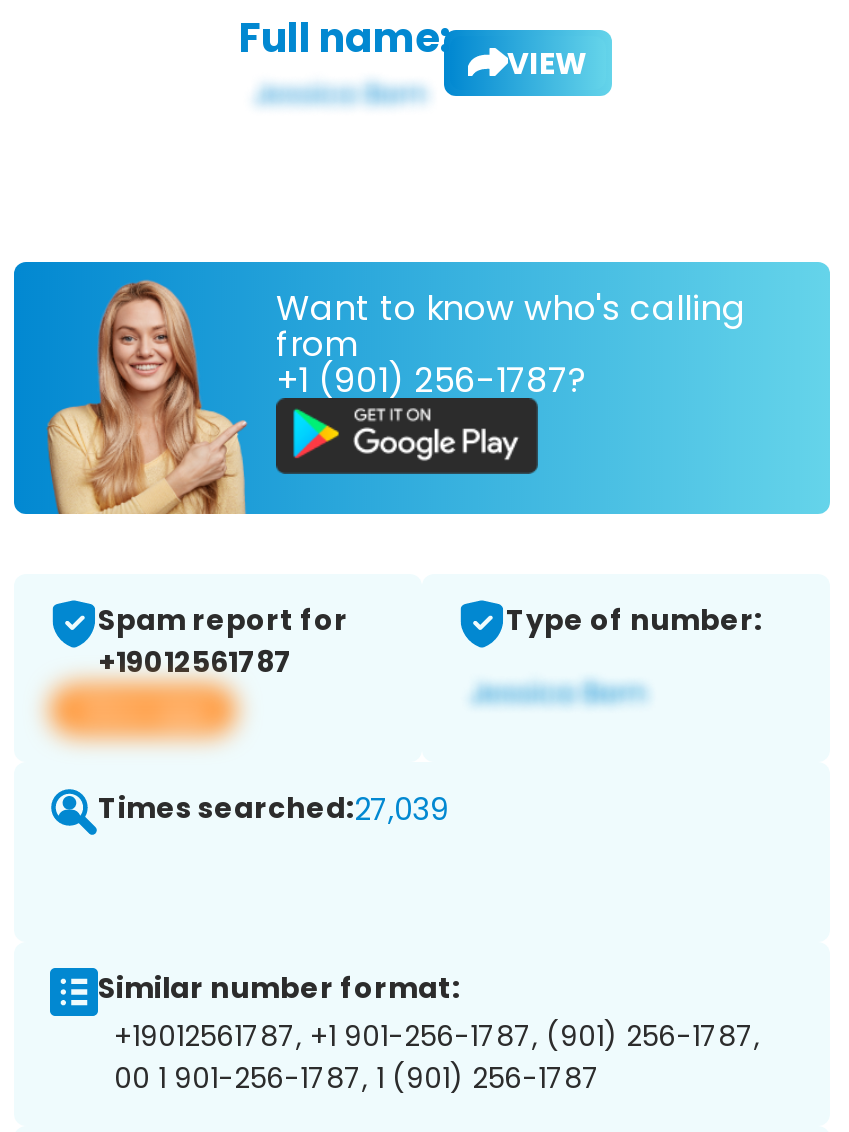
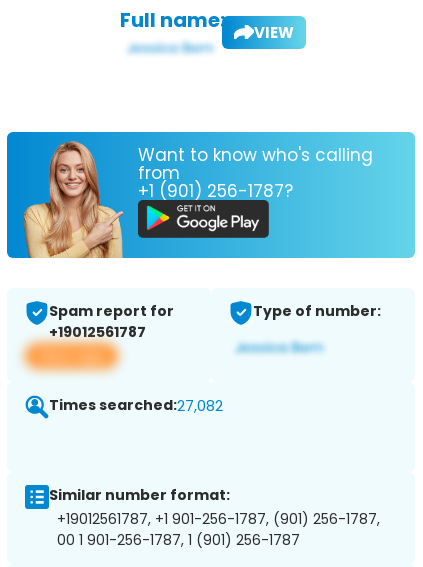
[98,788,448,830] Times searched:27,039 -> [49,395,223,416] Times searched:27,082

